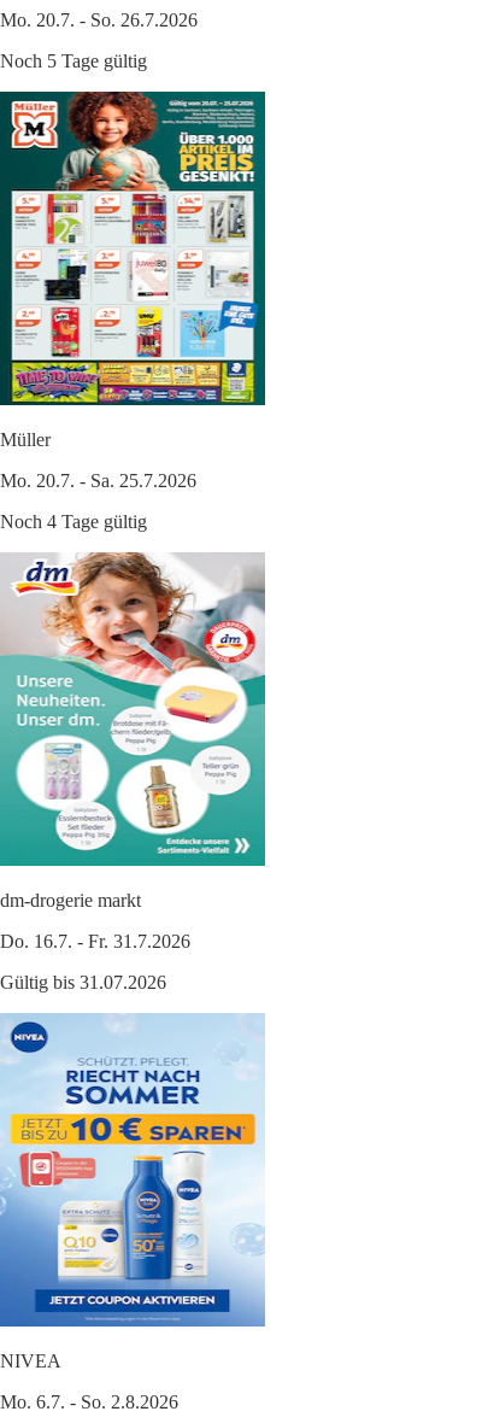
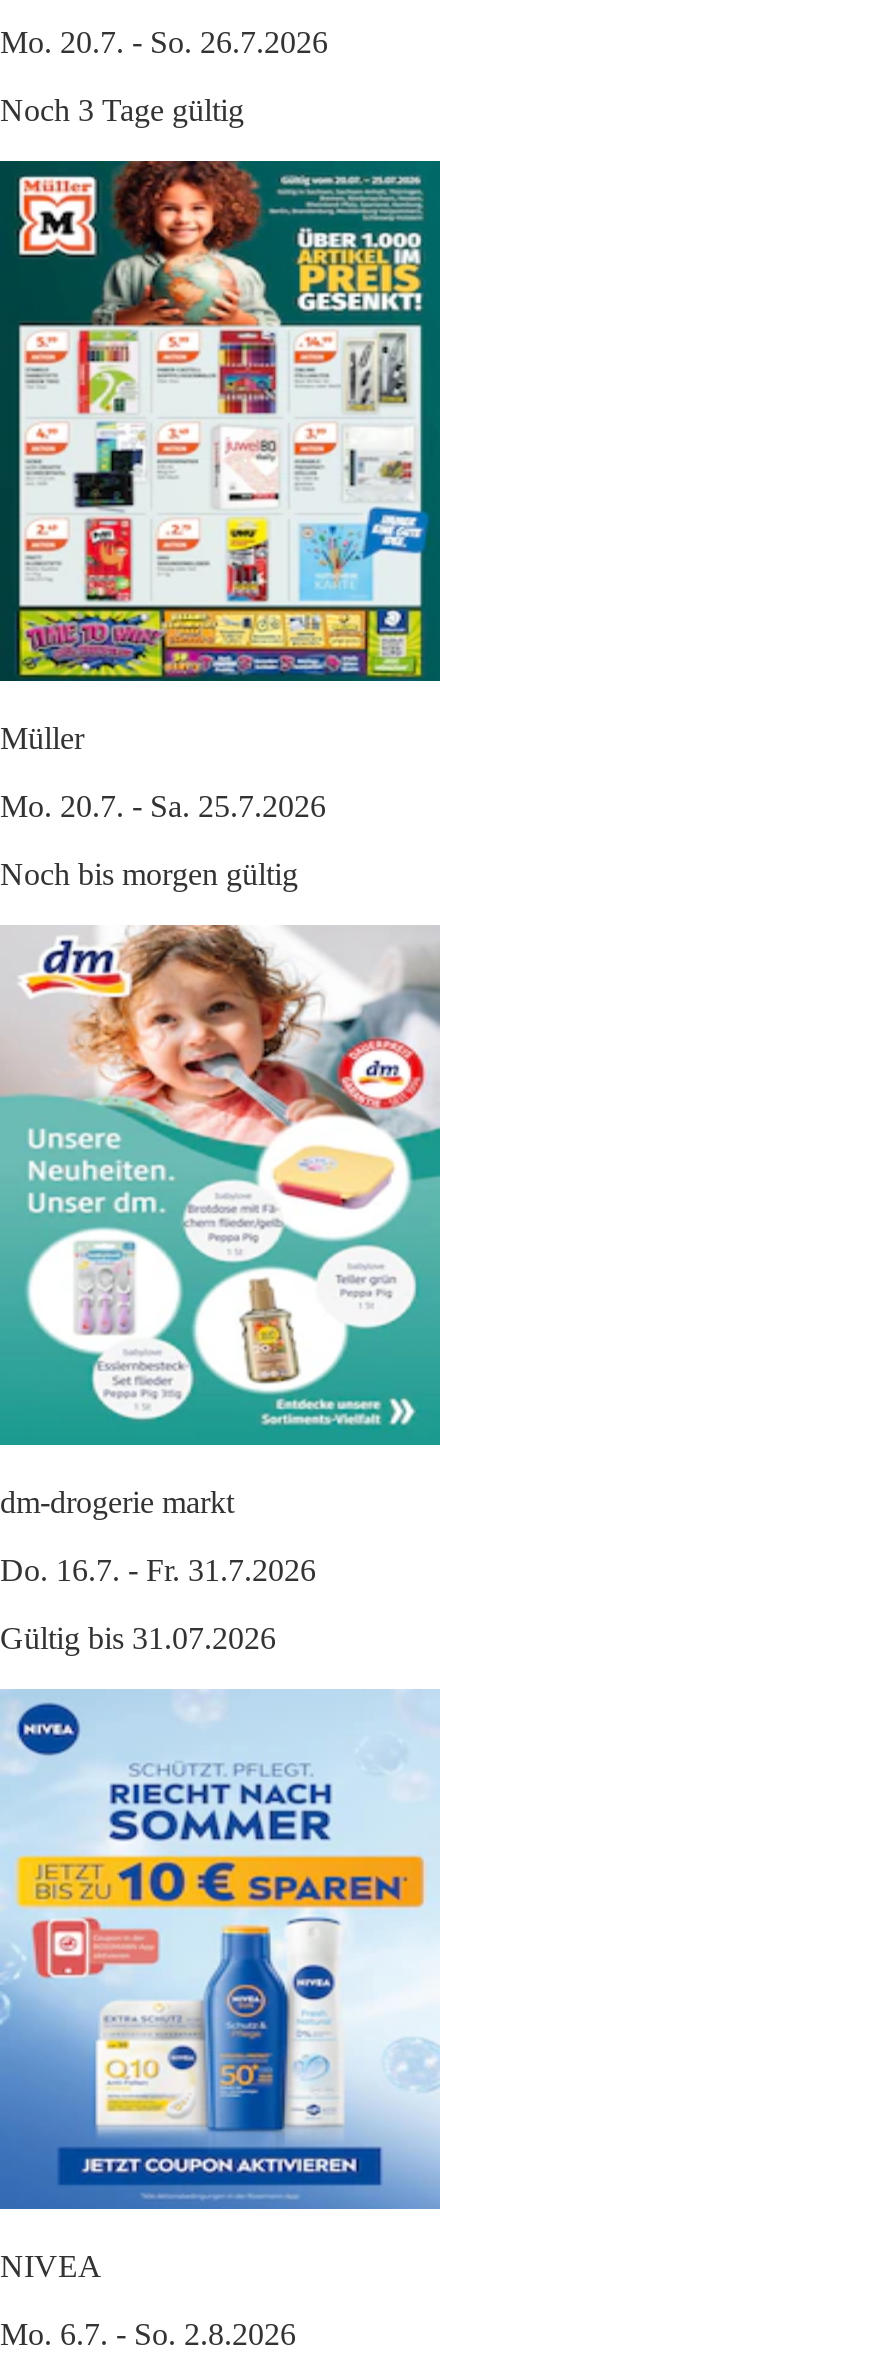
[0,51,147,72] Noch 5 Tage gültig -> [0,94,244,128] Noch 3 Tage gültig
[0,512,147,532] Noch 4 Tage gültig -> [0,858,298,892] Noch bis morgen gültig

